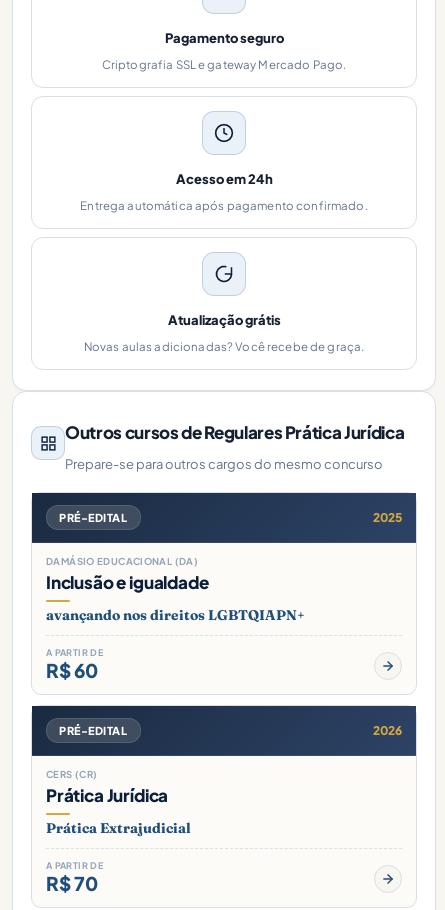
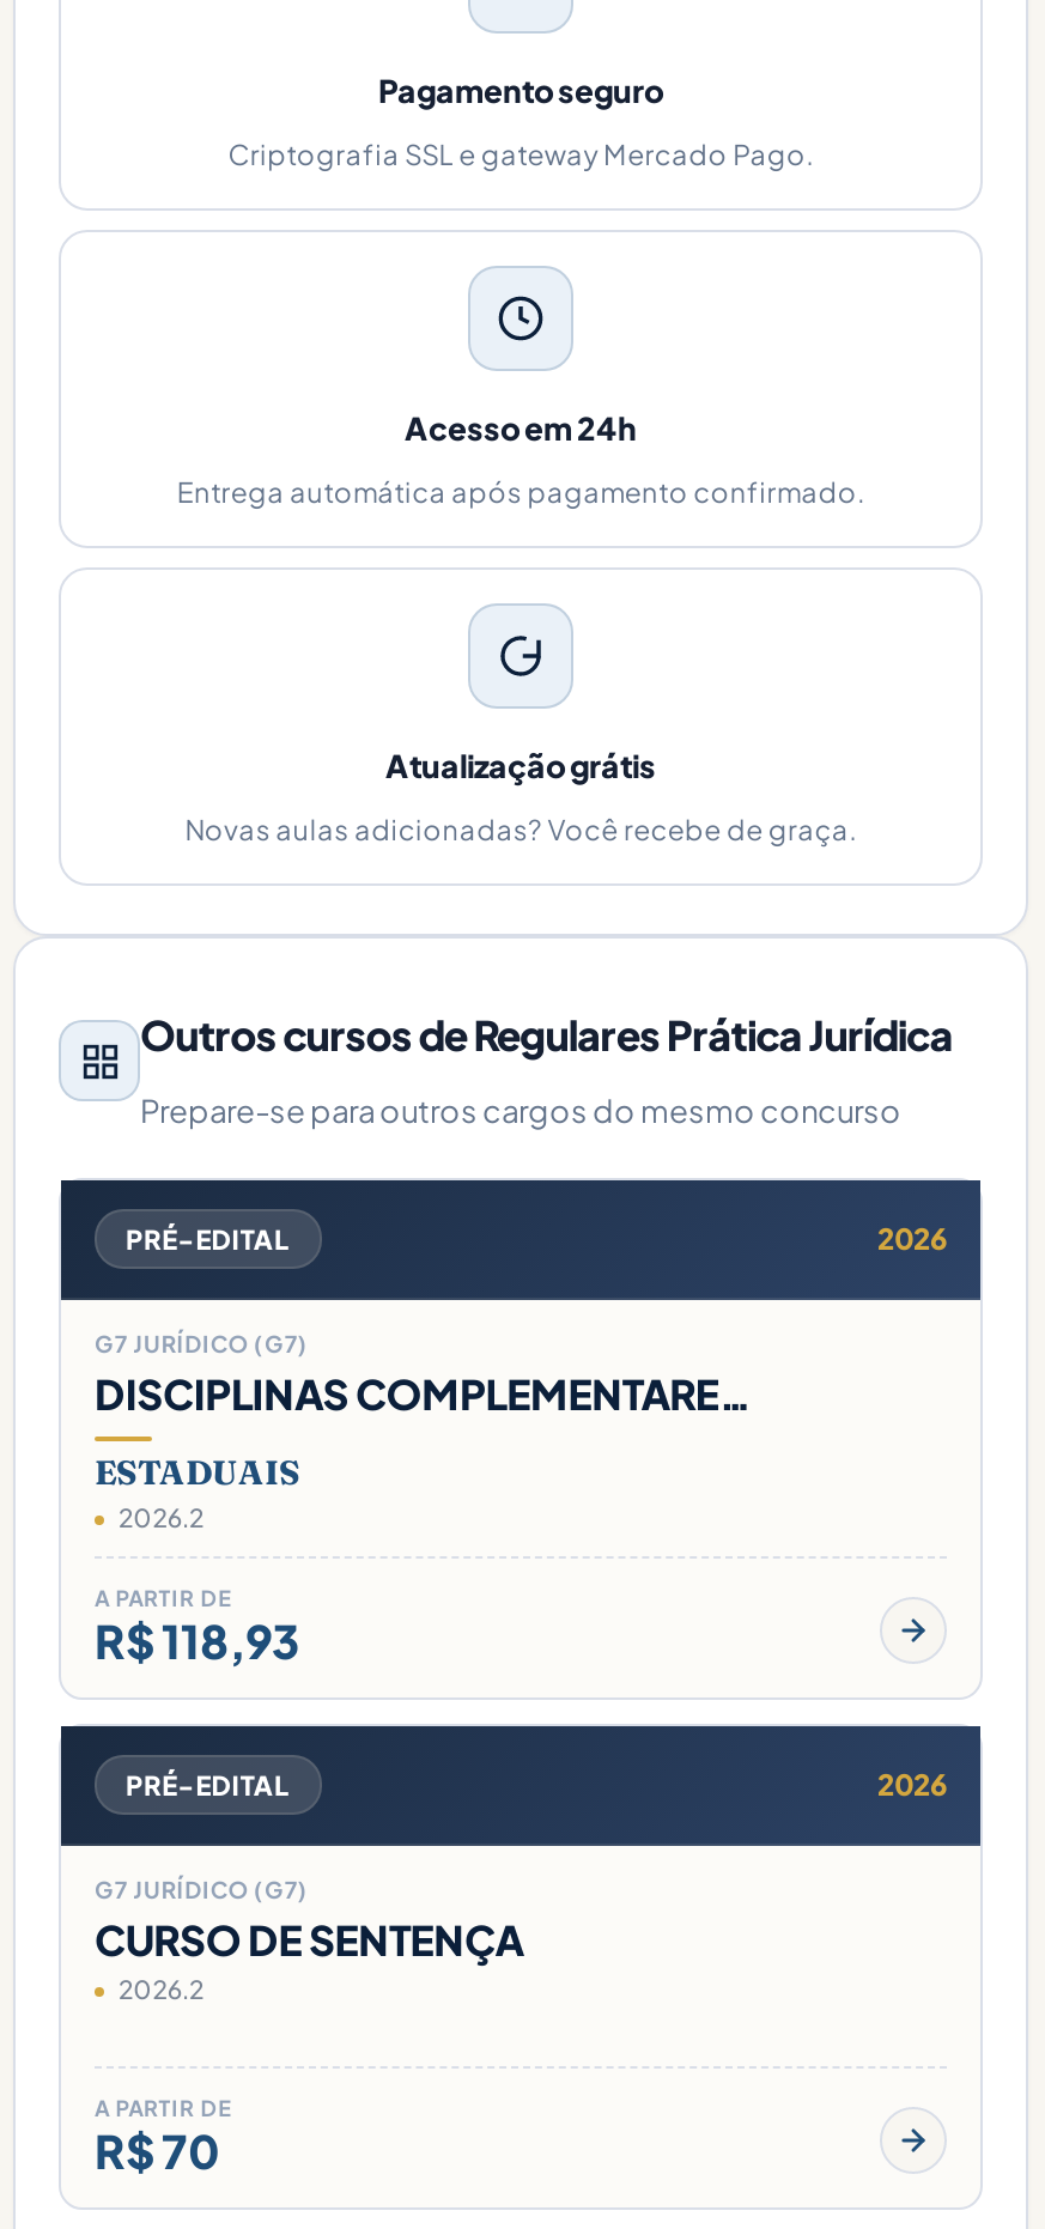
[373,509,402,524] 2025 -> [877,1220,947,1256] 2026
[46,555,209,593] DAMÁSIO EDUCACIONAL (DA) | Inclusão e igualdade -> [95,1329,752,1420] G7 JURÍDICO (G7) | DISCIPLINAS COMPLEMENTARE…
[46,606,305,624] avançando nos direitos LGBTQIAPN+ -> [95,1451,300,1532] ESTADUAIS | 2026.2
[46,658,98,682] R$ 60 -> [95,1611,300,1669] R$ 118,93
[46,768,191,837] CERS (CR) | Prática Jurídica | Prática Extrajudicial -> [95,1875,523,2004] G7 JURÍDICO (G7) | CURSO DE SENTENÇA | 2026.2

